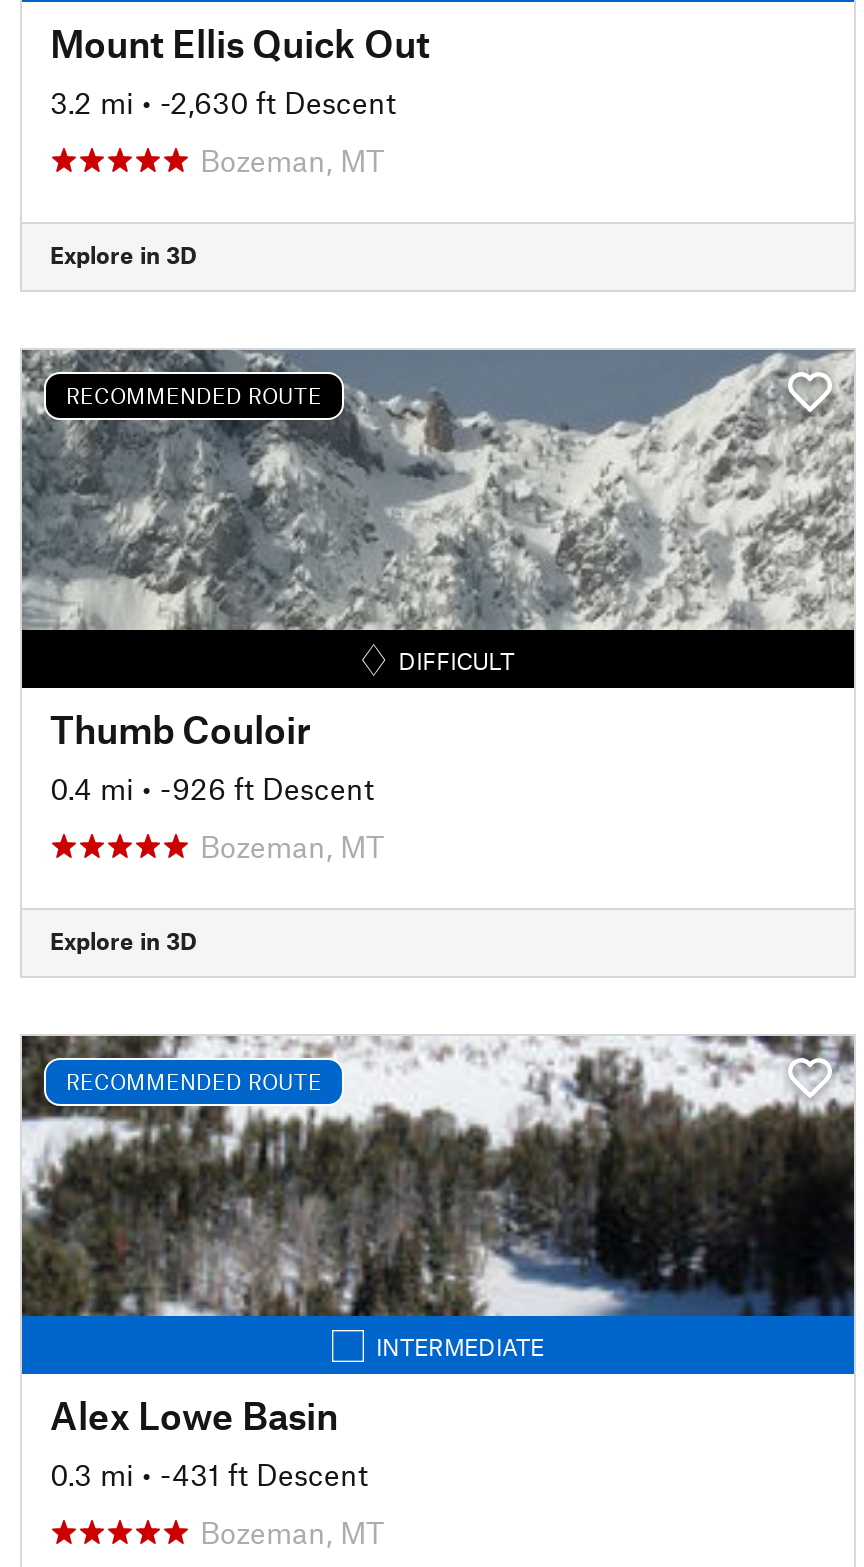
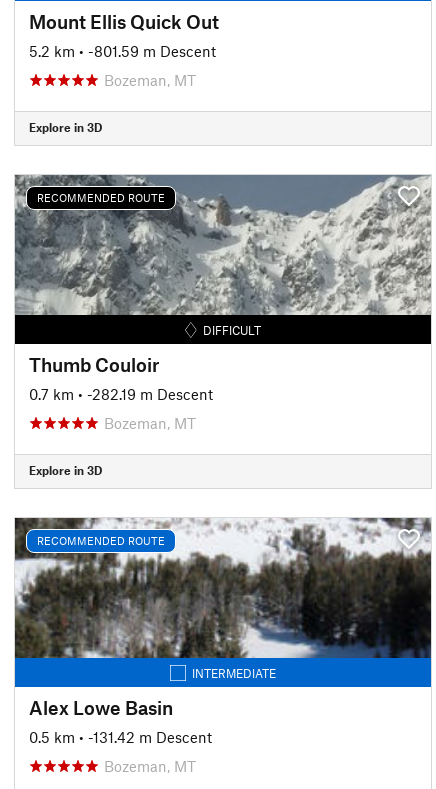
[50,83,396,119] 3.2 mi • -2,630 ft Descent -> [29,41,216,59] 5.2 km • -801.59 m Descent
[50,769,374,805] 0.4 mi • -926 ft Descent -> [29,384,213,402] 0.7 km • -282.19 m Descent
[50,1455,368,1491] 0.3 mi • -431 ft Descent -> [29,727,212,745] 0.5 km • -131.42 m Descent

